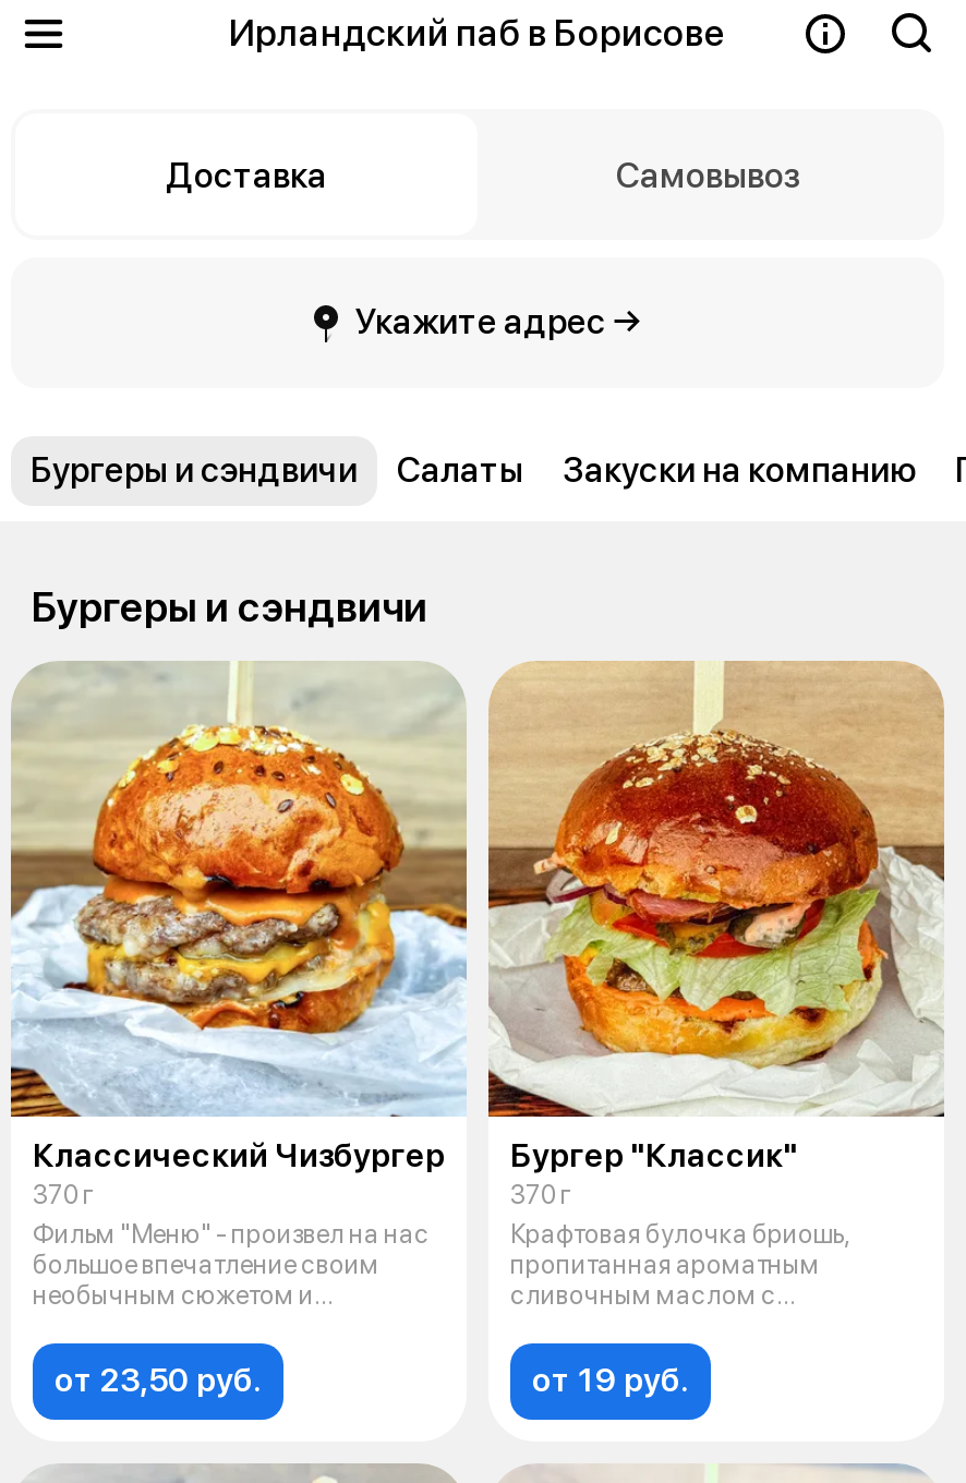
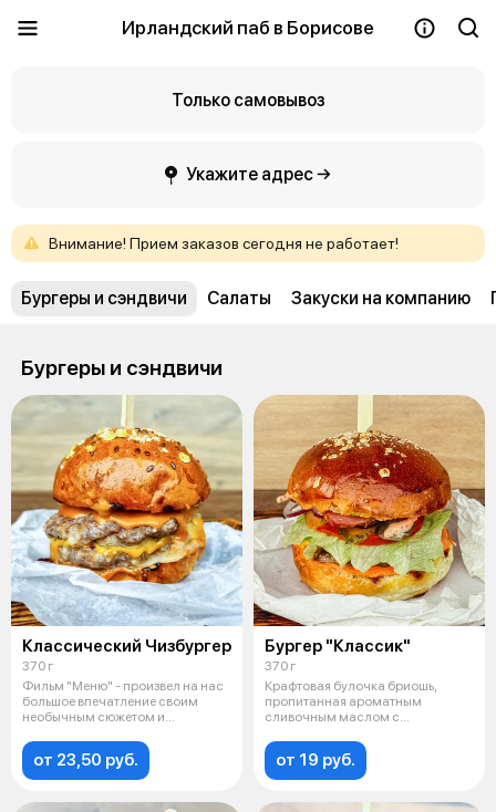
[166,154,801,195] Доставка | Самовывоз -> [171,89,325,110] Только самовывоз
none -> [49,235,399,252] Внимание! Прием заказов сегодня не работает!

